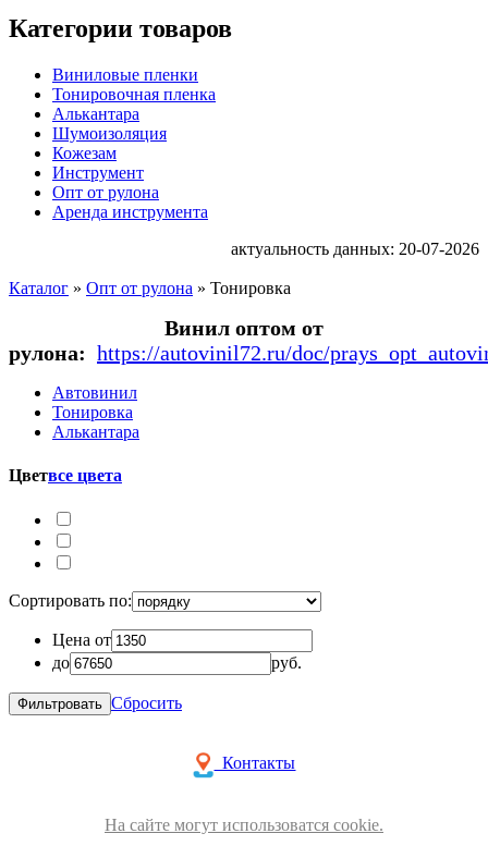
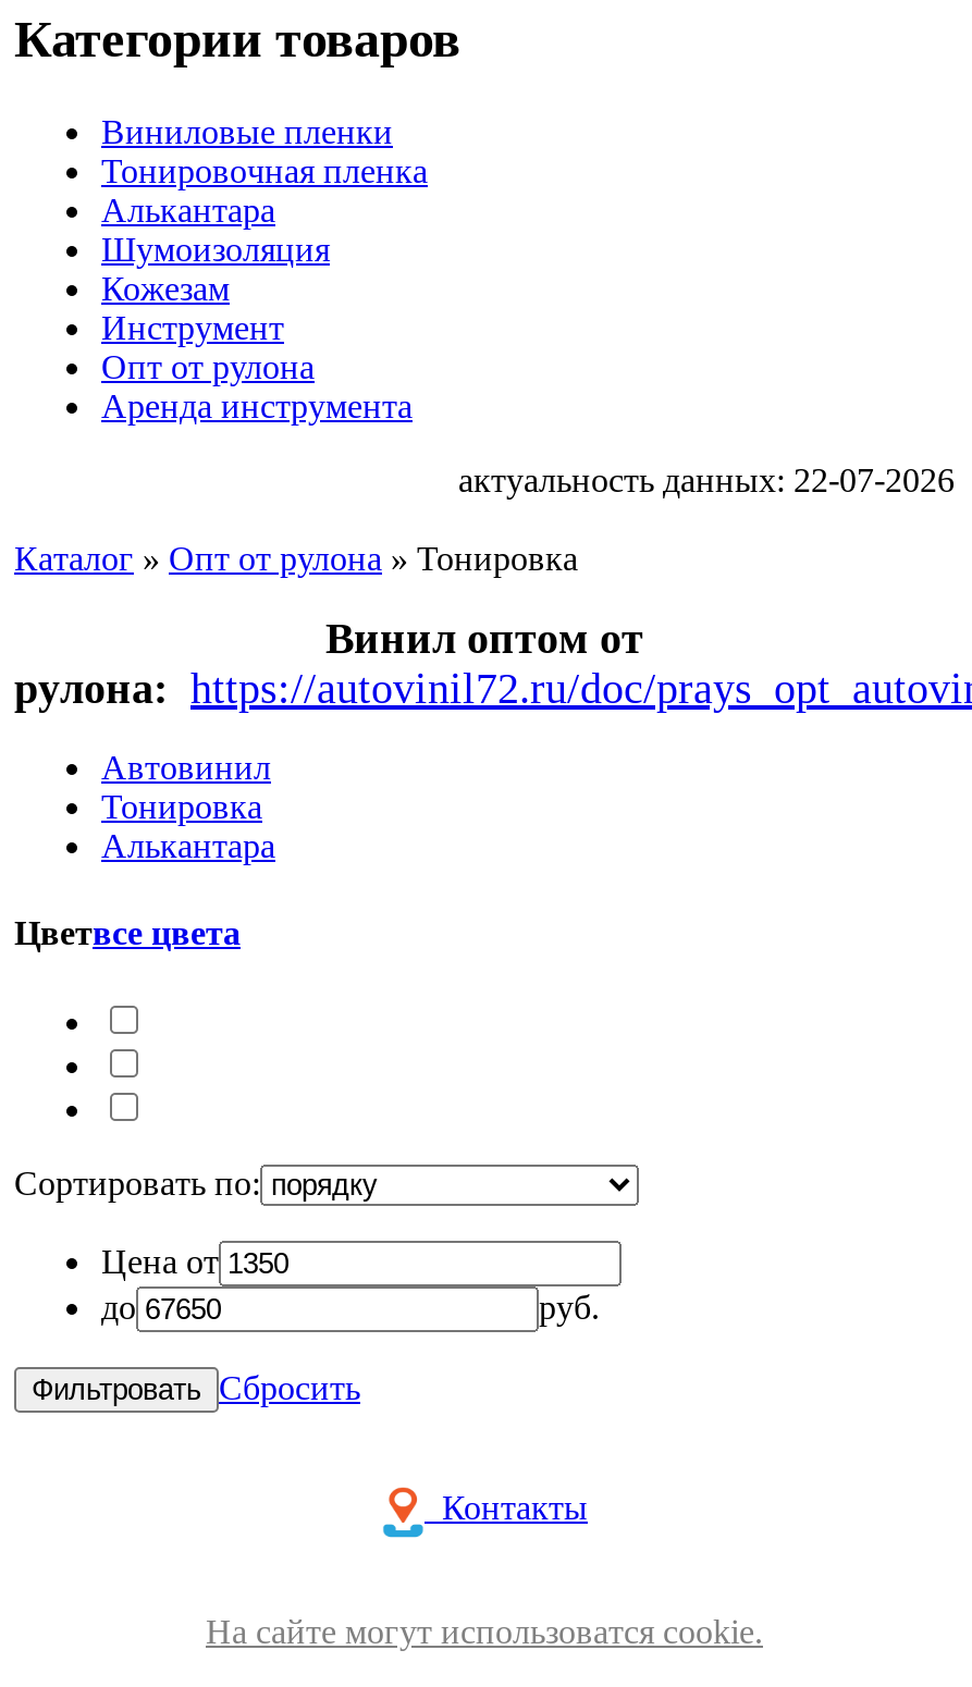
[231,240,479,258] актуальность данных: 20-07-2026 -> [458,462,955,499] актуальность данных: 22-07-2026

